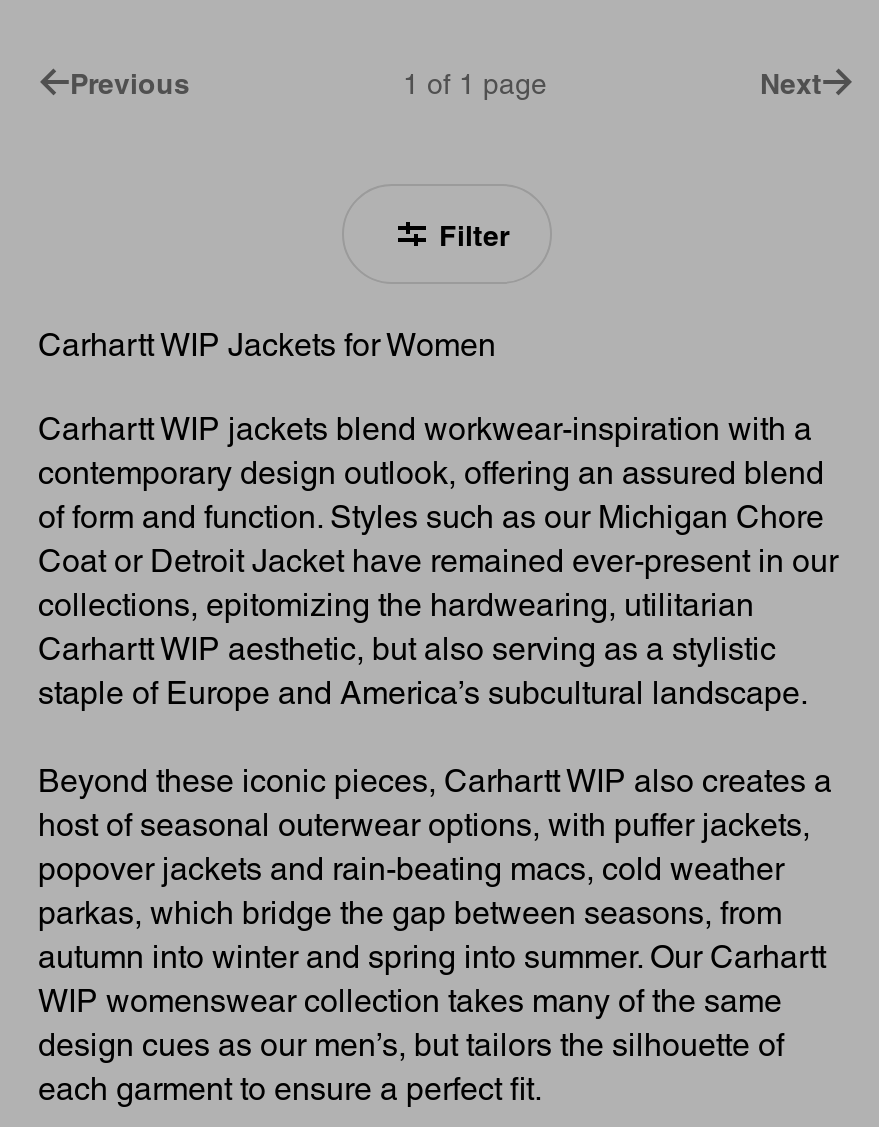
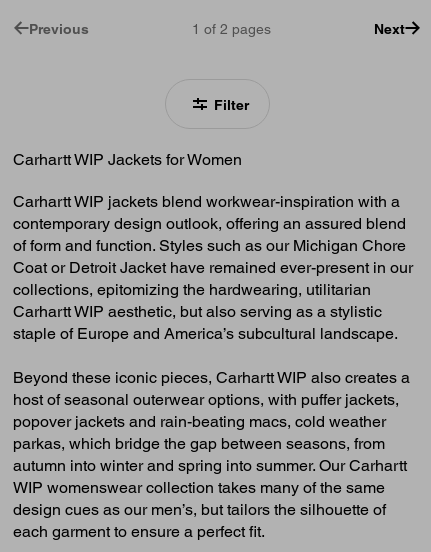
[403,68,547,100] 1 of 1 page -> [192,21,271,37] 1 of 2 pages

